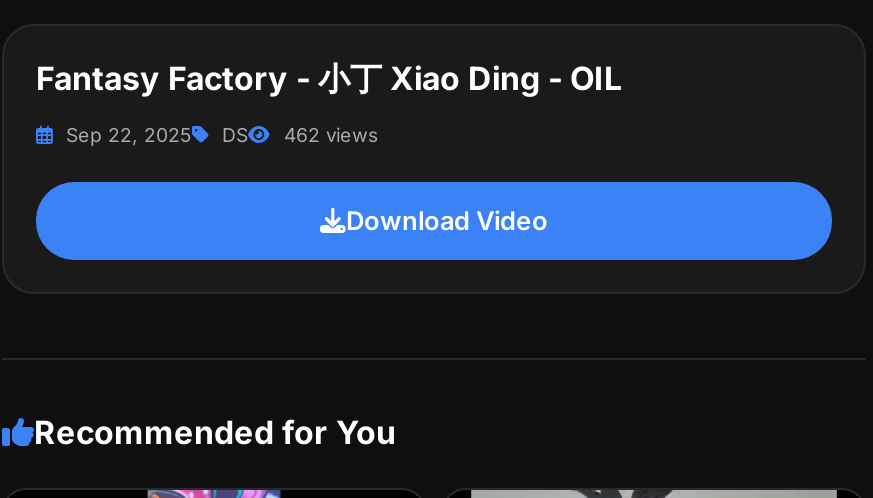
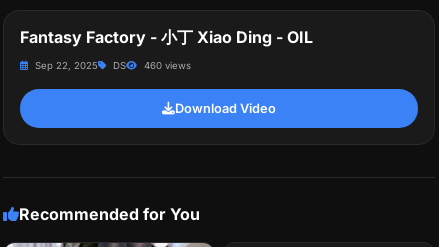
[60,124,378,146] Sep 22, 2025 DS 462 views -> [32,60,191,71] Sep 22, 2025 DS 460 views

